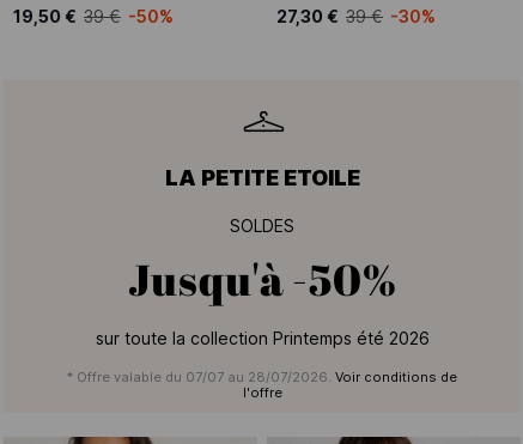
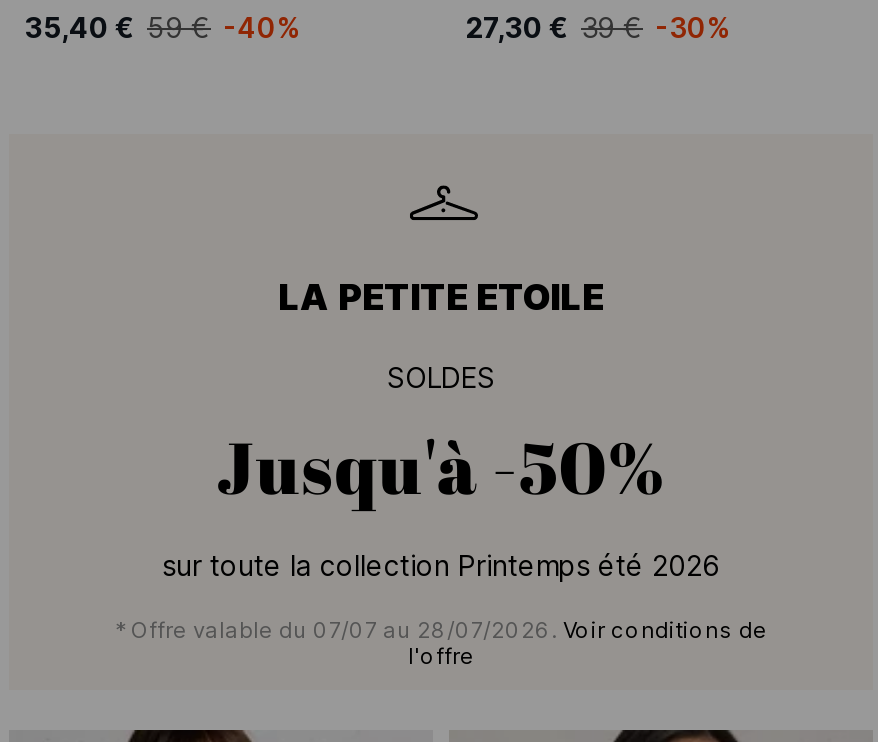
[13,6,174,26] 19,50 € 39 € -50% -> [25,10,301,44] 35,40 € 59 € -40%

